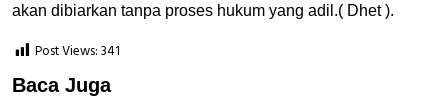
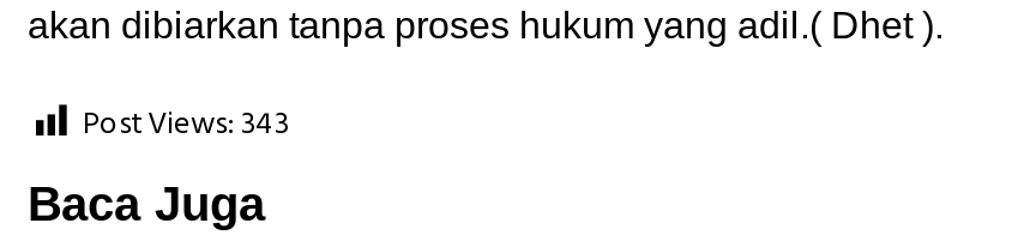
[35,42,120,63] Post Views: 341 -> [83,100,289,151] Post Views: 343

